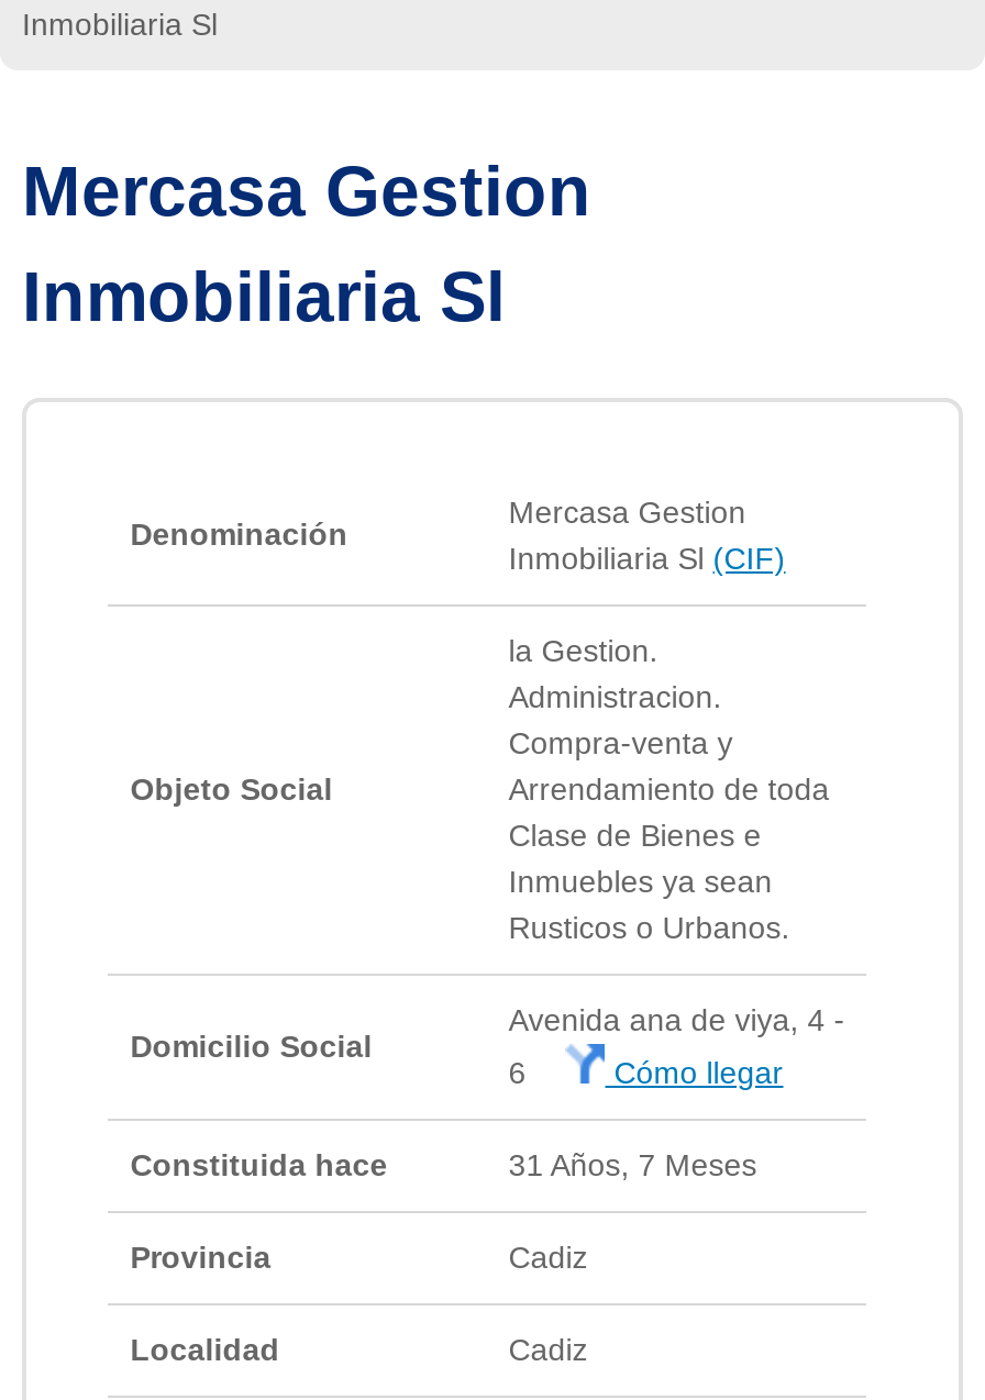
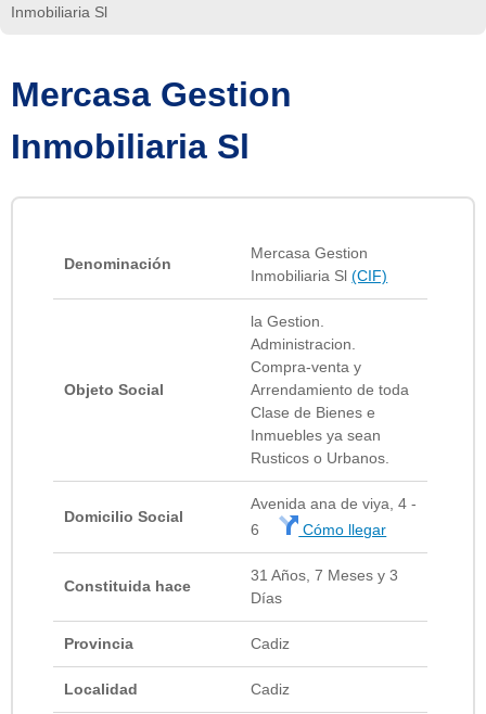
[509,1147,757,1182] 31 Años, 7 Meses -> [251,566,398,606] 31 Años, 7 Meses y 3 | Días

